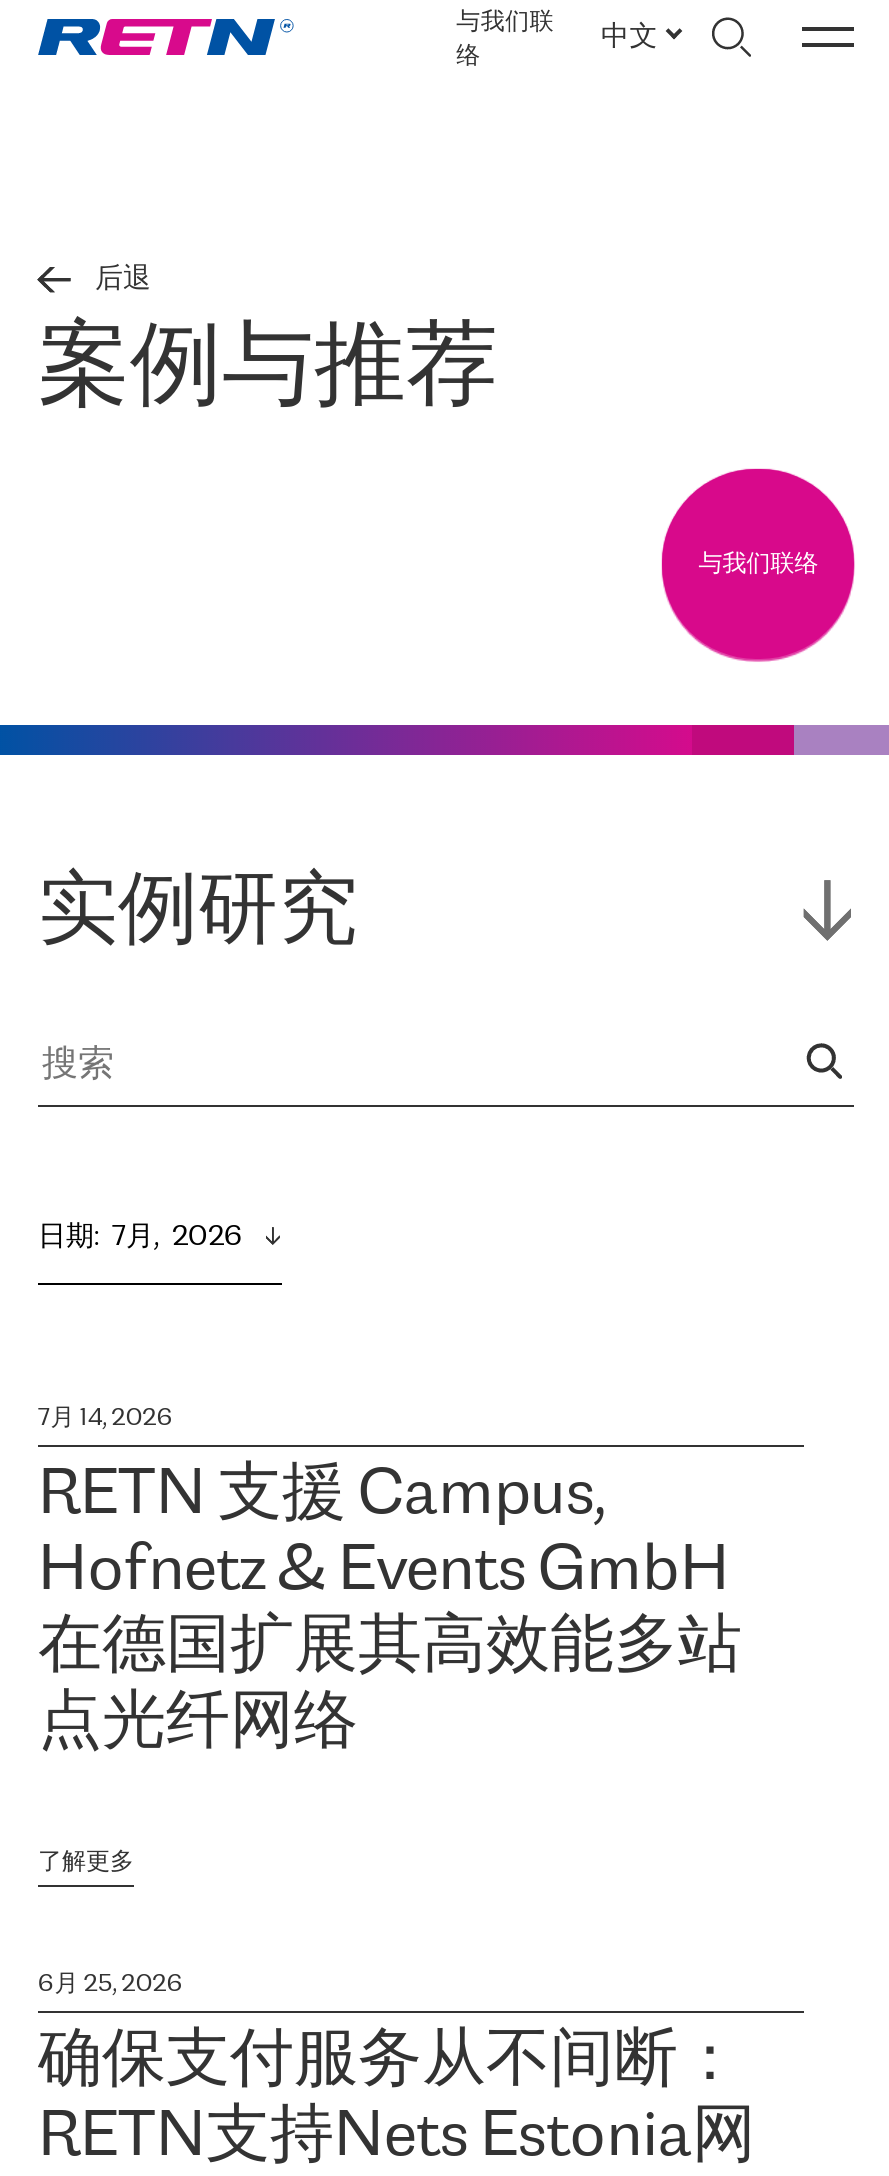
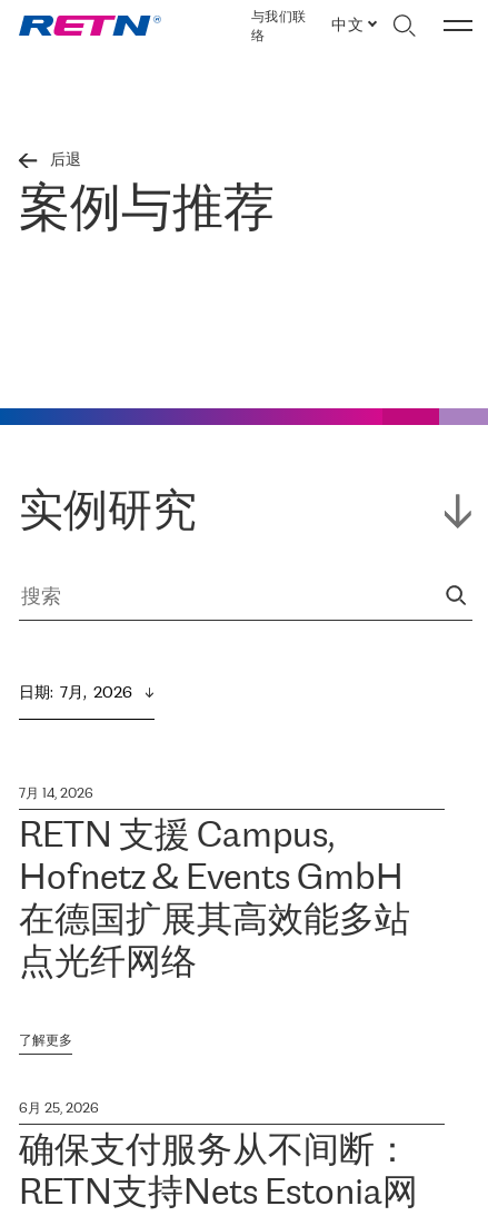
[660,467,856,663] [image] | 与我们联络 -> none

